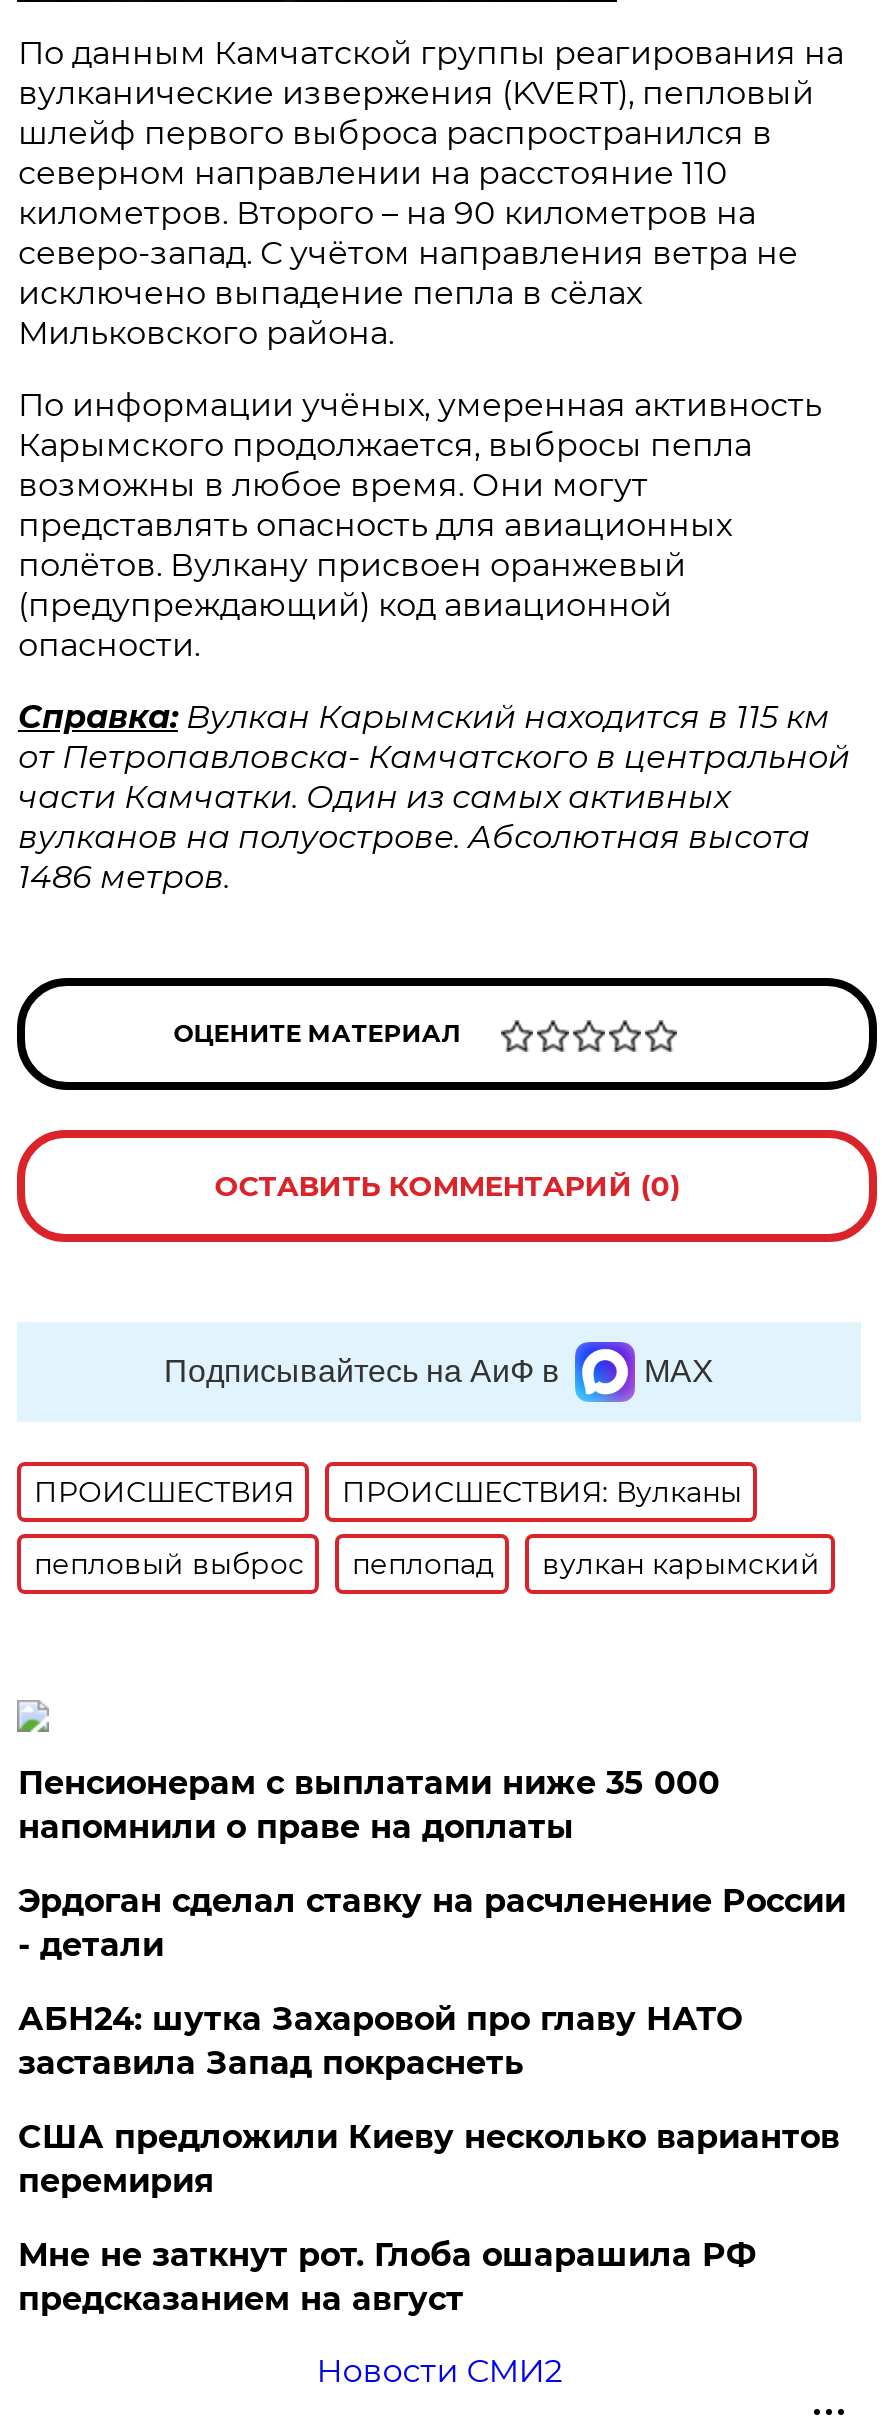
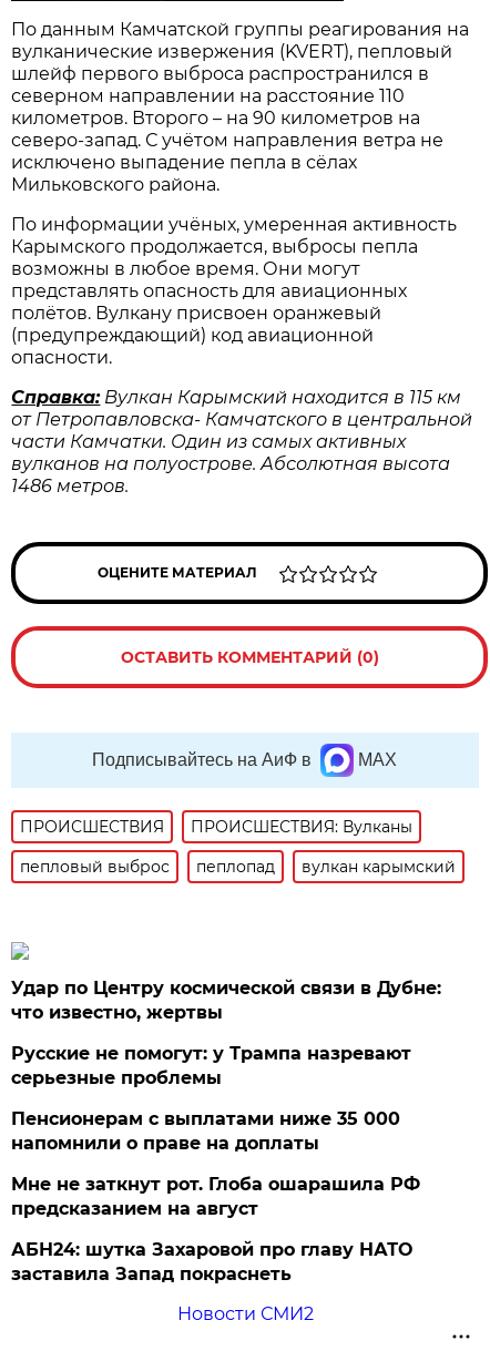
none -> [12,978,442,1089] Удар по Центру космической связи в Дубне: | что известно, жертвы | Русские не помогут: у Трампа назревают | серьезные проблемы
moved [18,1765,720,1847] -> [12,1109,401,1154]: Пенсионерам с выплатами ниже 35 000 | напомнили о праве на доплаты
[18,1883,846,2201] Эрдоган сделал ставку на расчленение России | - детали | США предложили Киеву несколько вариантов | перемирия -> none
moved [18,2001,742,2083] -> [12,1240,413,1285]: АБН24: шутка Захаровой про главу НАТО | заставила Запад покраснеть
moved [18,2237,756,2319] -> [12,1174,421,1220]: Мне не заткнут рот. Глоба ошарашила РФ | предсказанием на август

